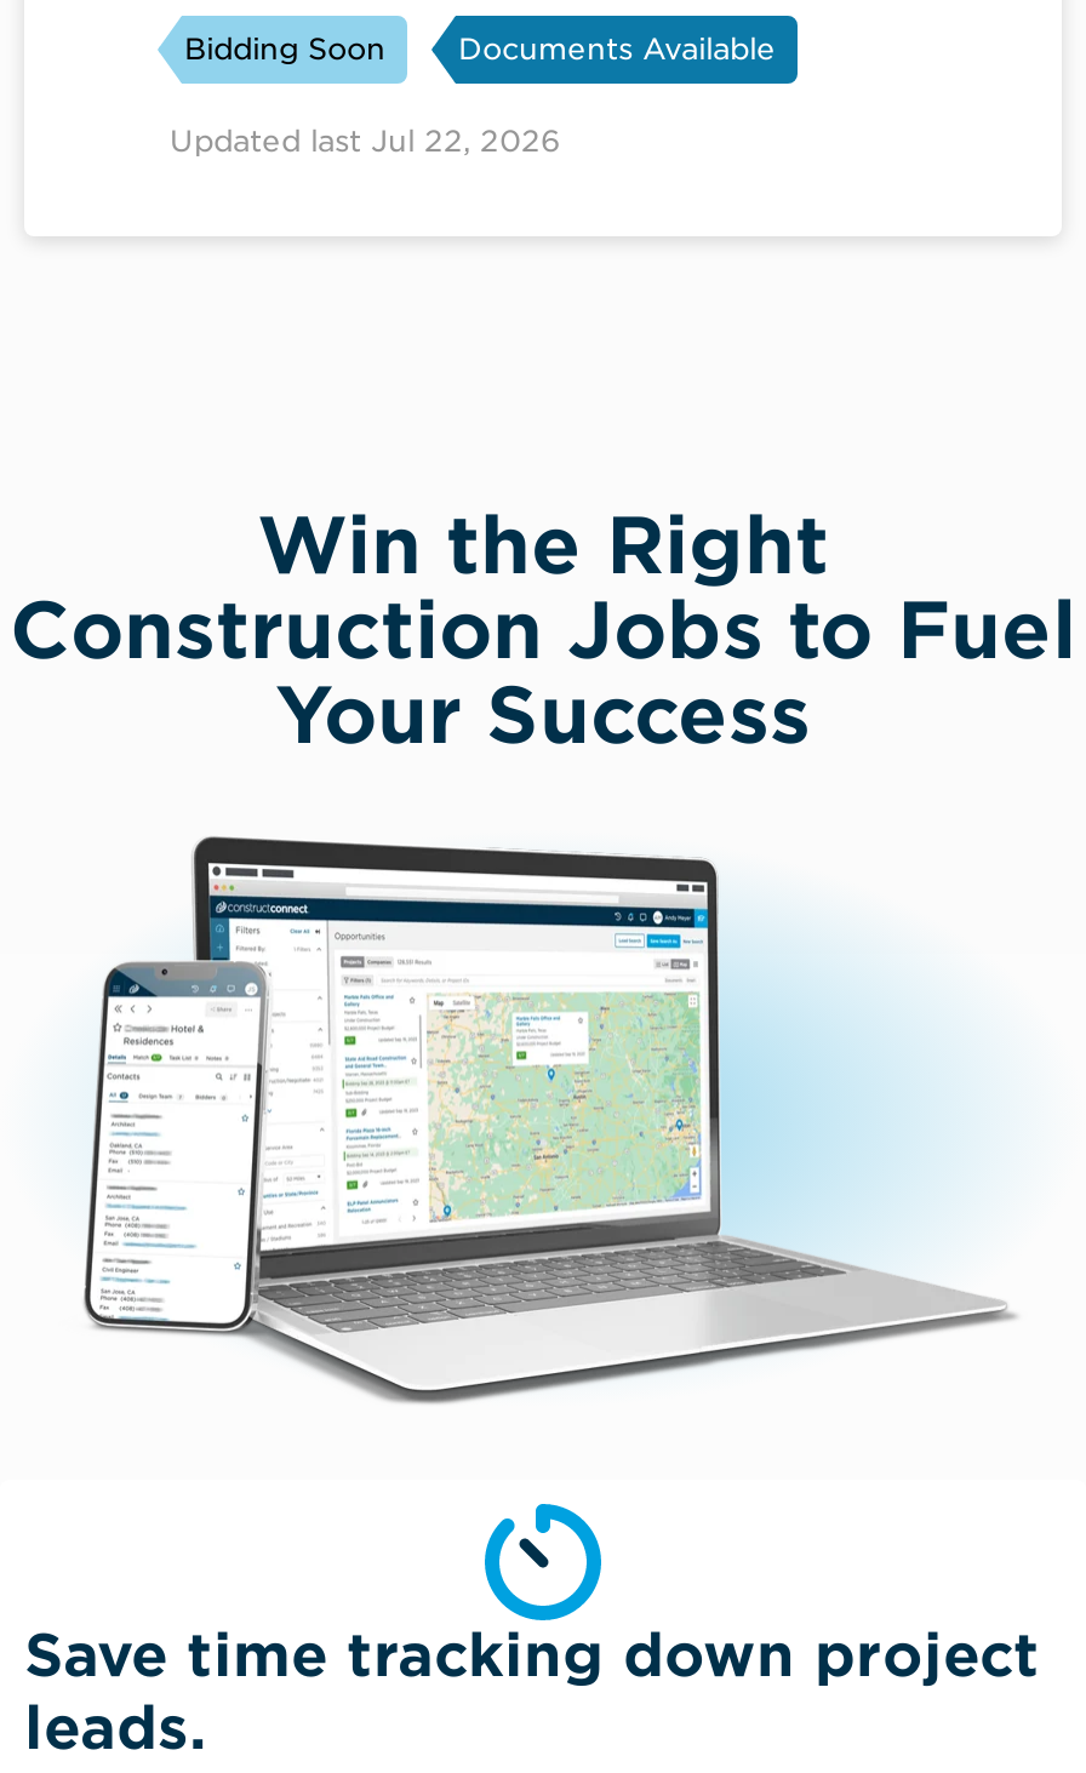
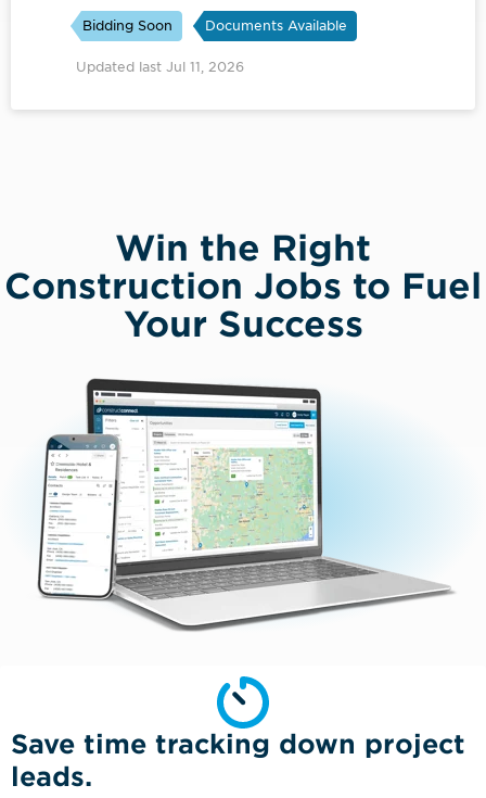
[170,122,560,159] Updated last Jul 22, 2026 -> [76,59,244,75] Updated last Jul 11, 2026

